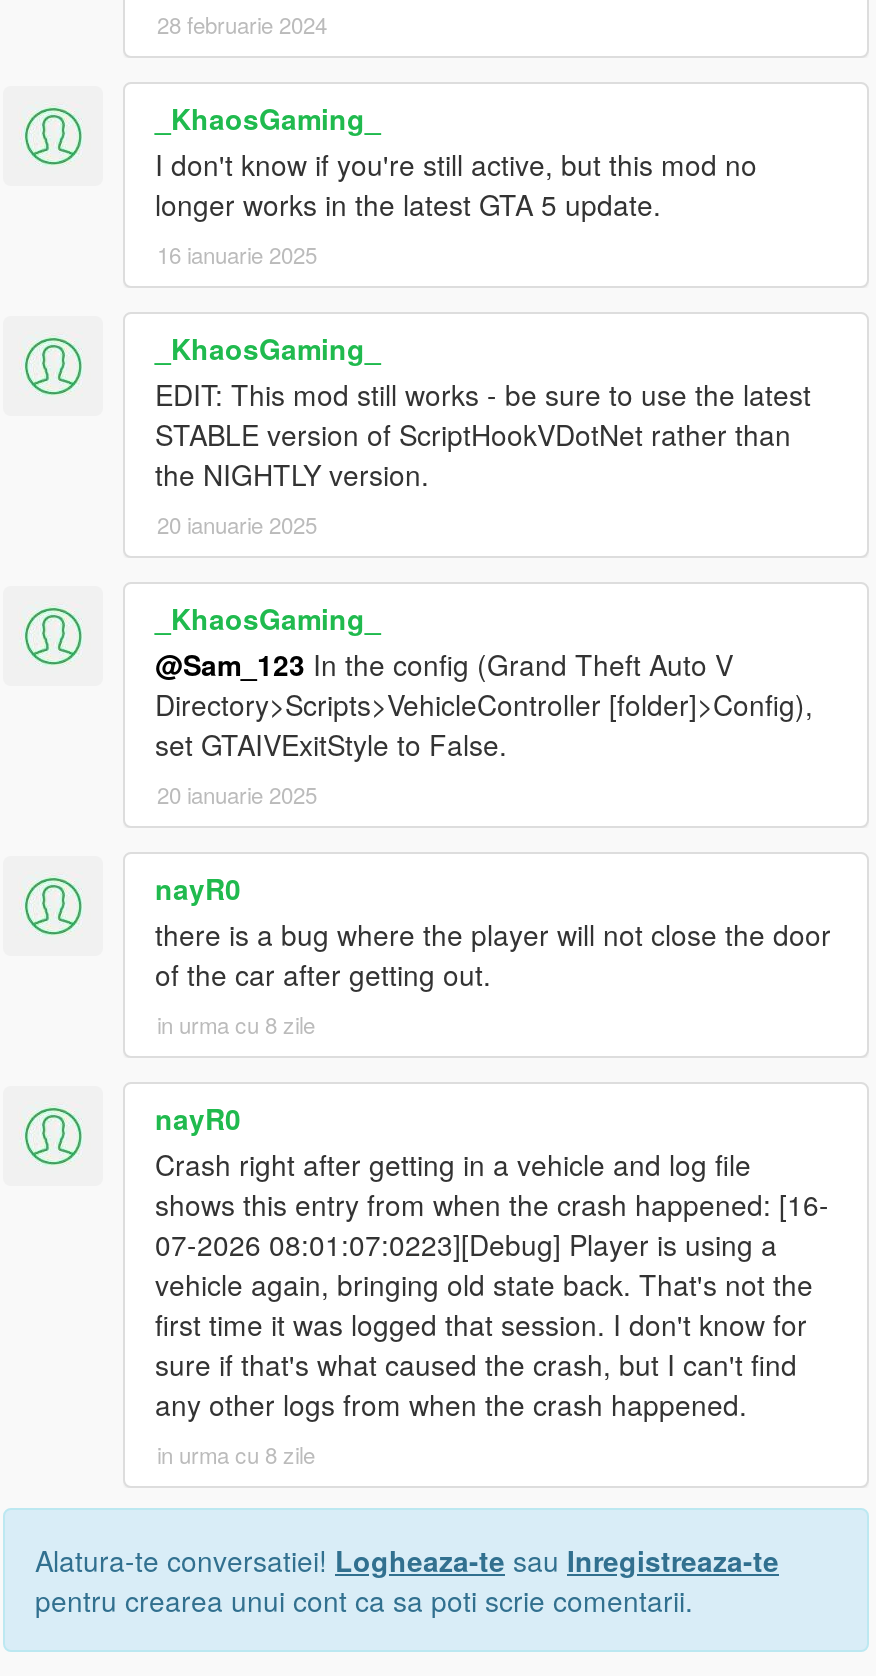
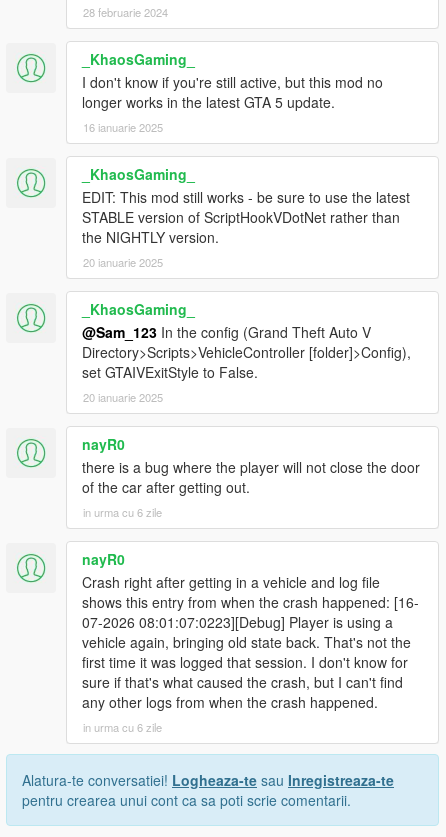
[157,1008,315,1040] in urma cu 8 zile -> [83,504,162,520] in urma cu 6 zile
[157,1438,315,1470] in urma cu 8 zile -> [83,719,162,735] in urma cu 6 zile

